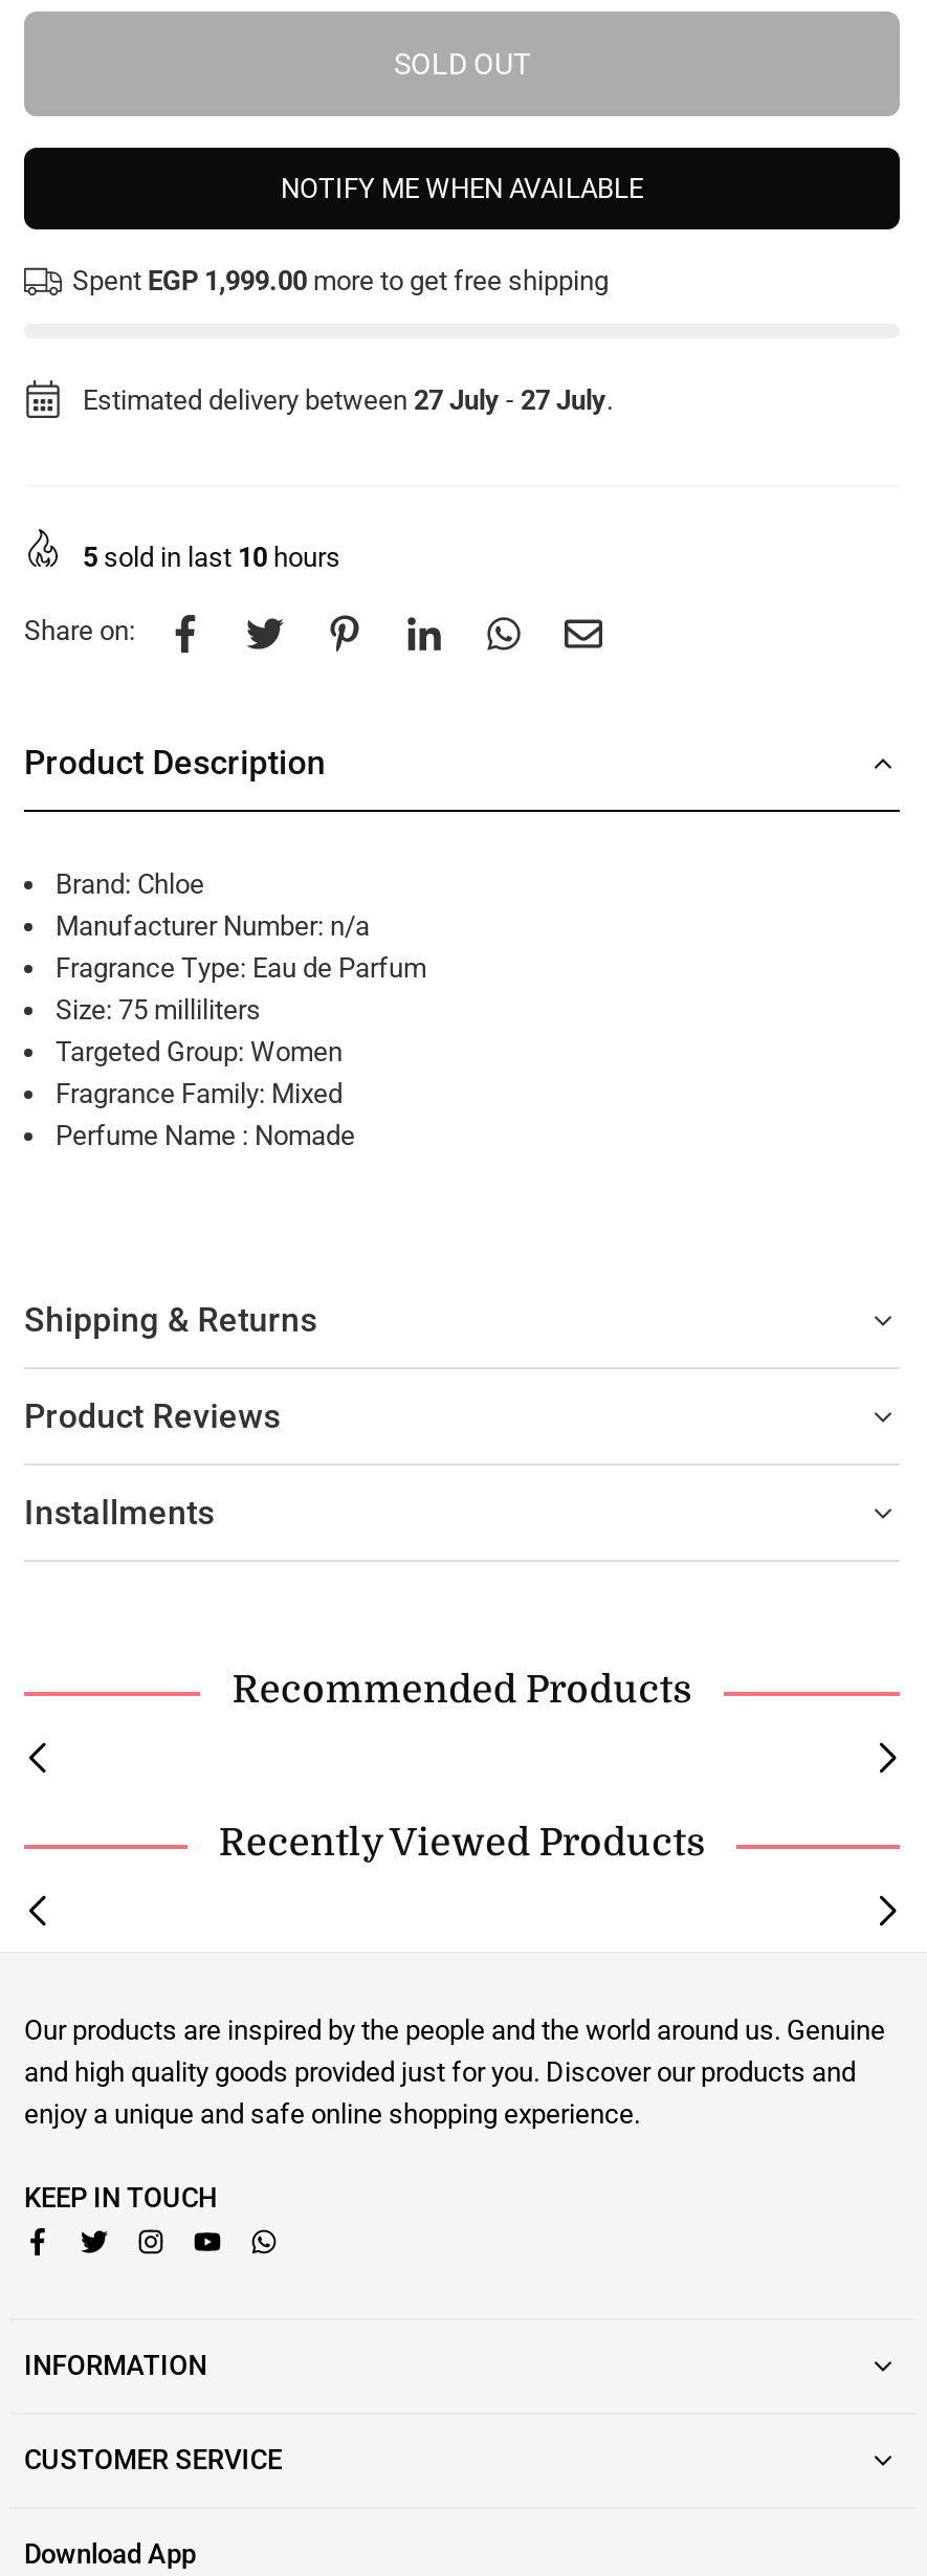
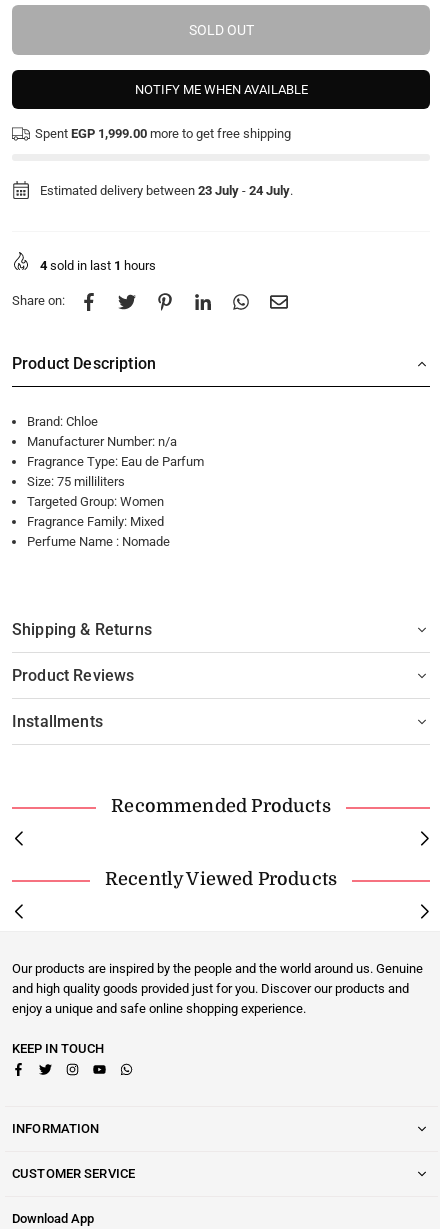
[83,385,613,417] Estimated delivery between 27 July - 27 July. -> [40,183,293,198] Estimated delivery between 23 July - 24 July.
[83,542,340,574] 5 sold in last 10 hours -> [40,258,156,273] 4 sold in last 1 hours

